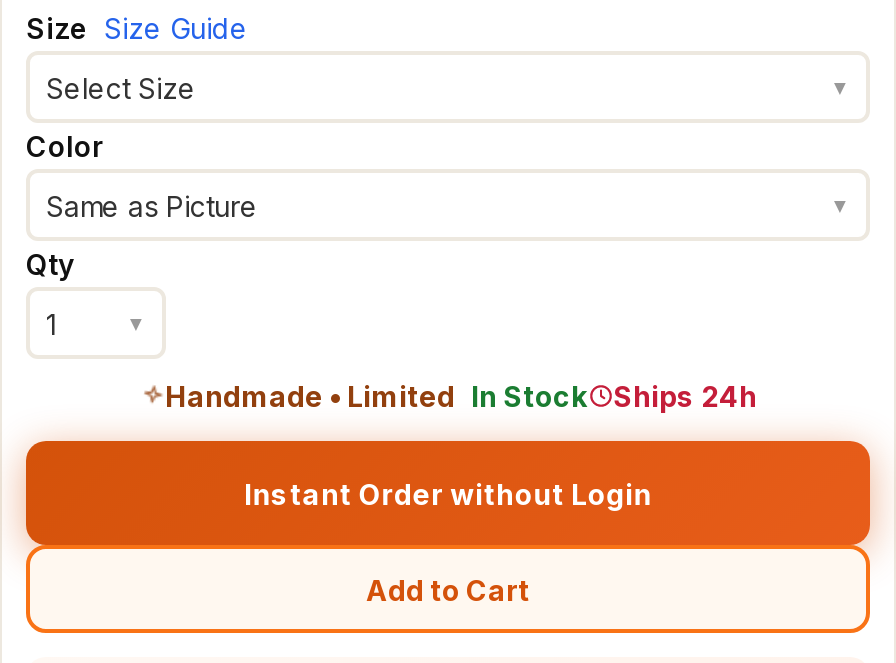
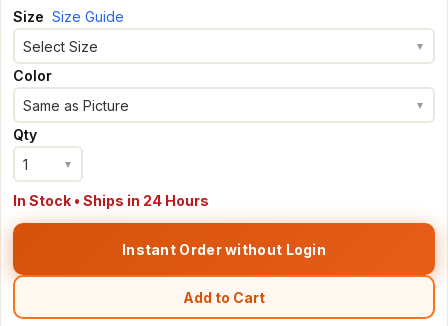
[165,380,757,414] Handmade • Limited In Stock | Ships 24h -> [13,192,209,209] In Stock • Ships in 24 Hours

